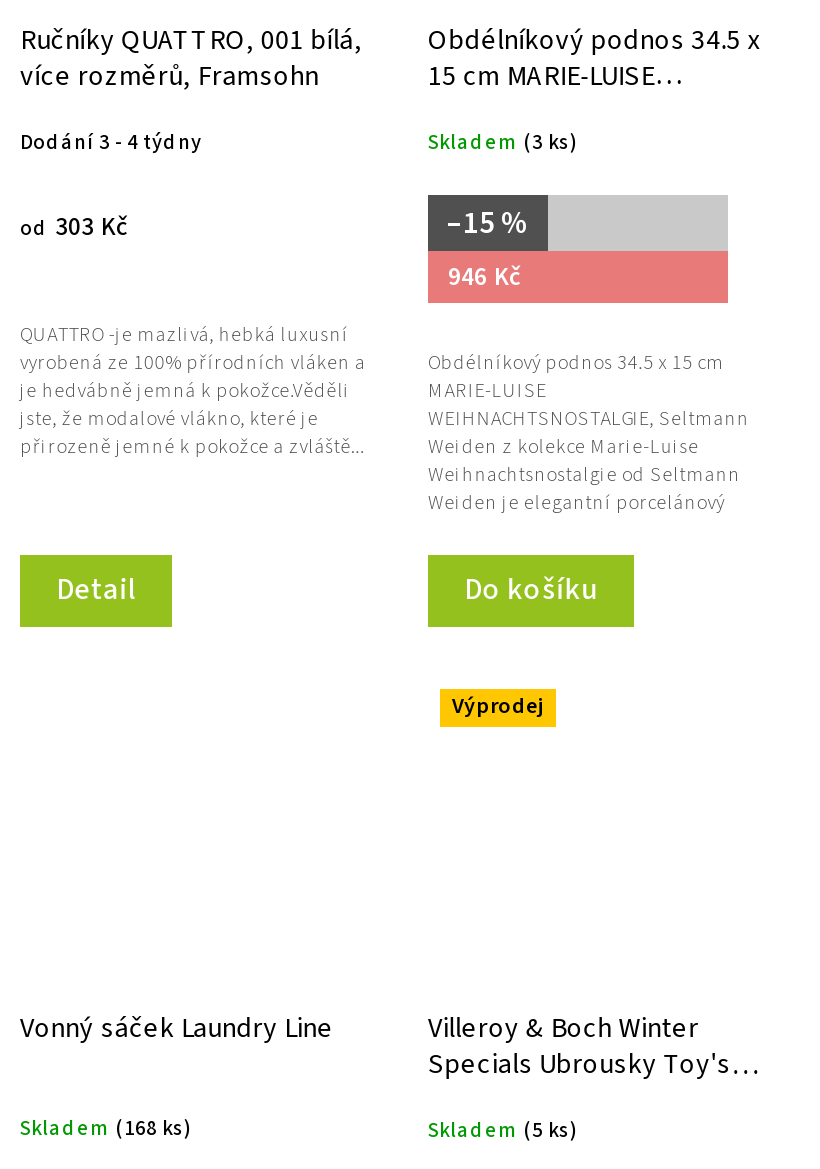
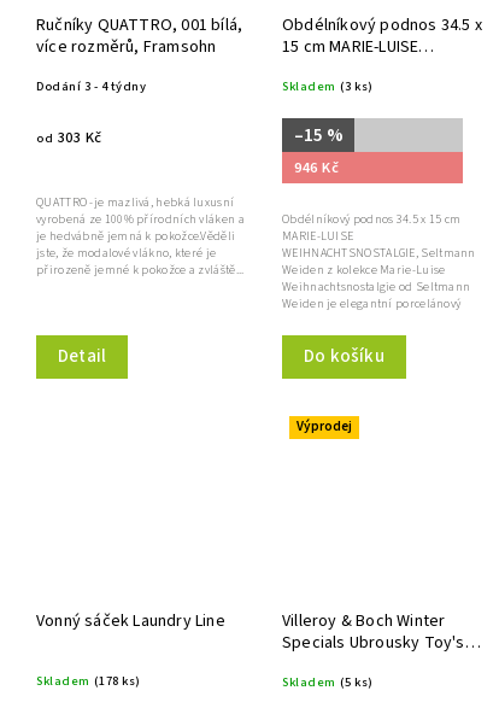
[20,1114,193,1144] Skladem (168 ks) -> [36,672,140,690] Skladem (178 ks)

